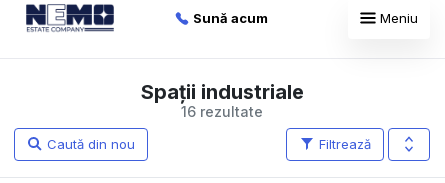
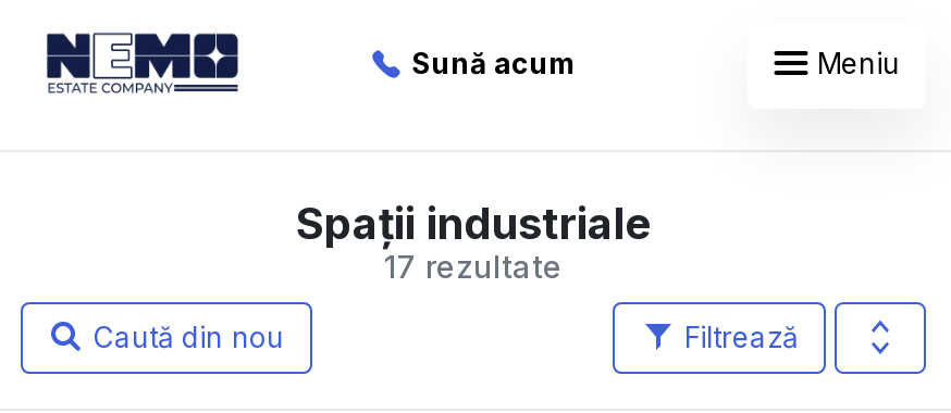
[181,103,263,120] 16 rezultate -> [384,247,563,284] 17 rezultate

